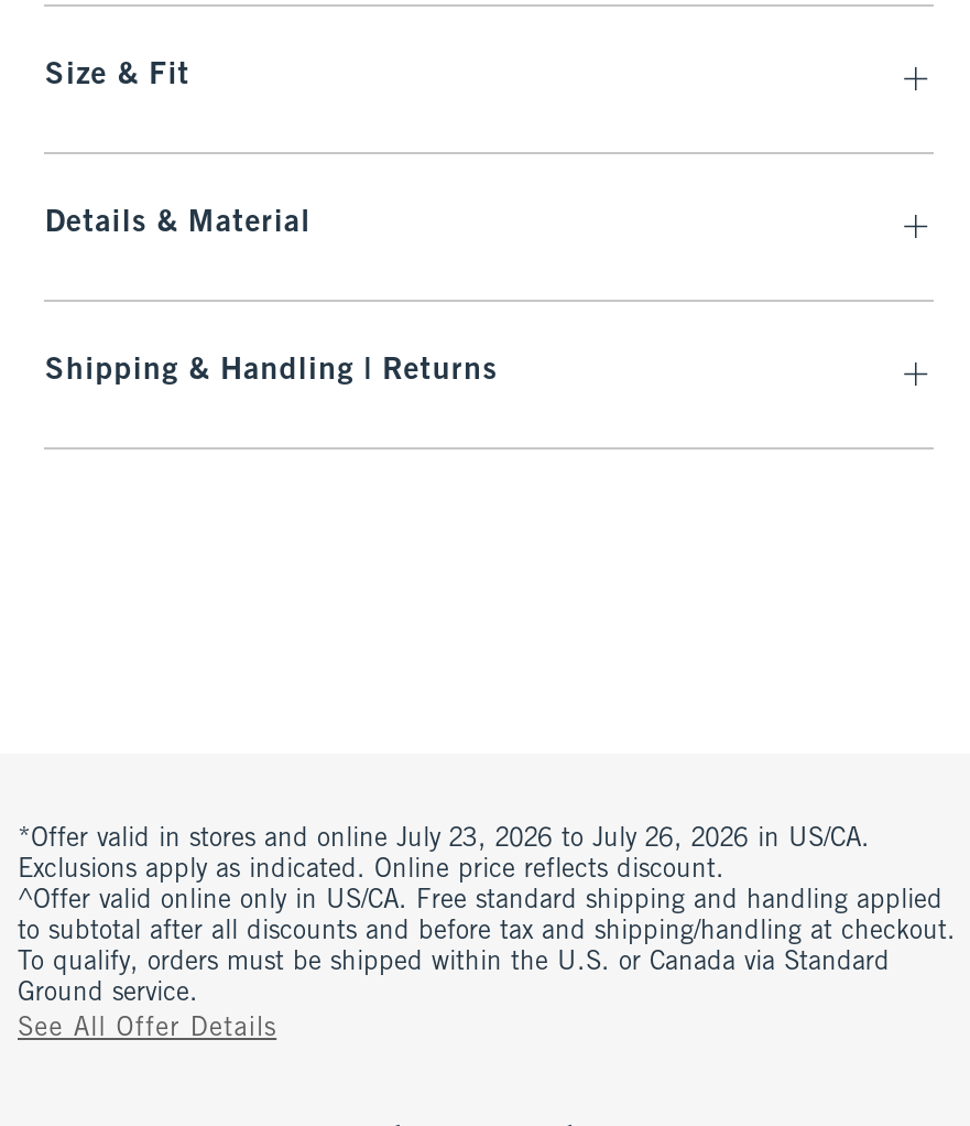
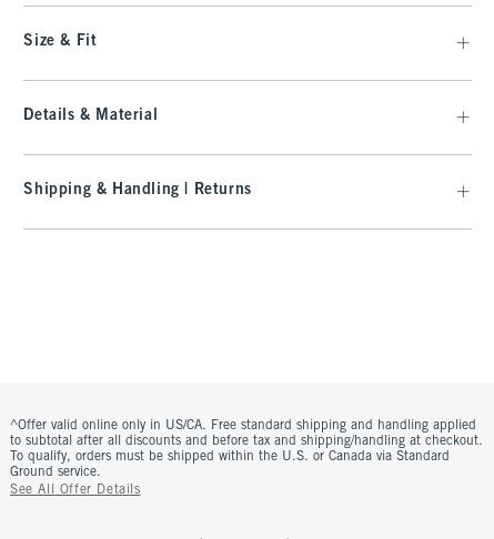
[18,826,870,884] *Offer valid in stores and online July 23, 2026 to July 26, 2026 in US/CA. | Exclusions apply as indicated. Online price reflects discount. -> none

